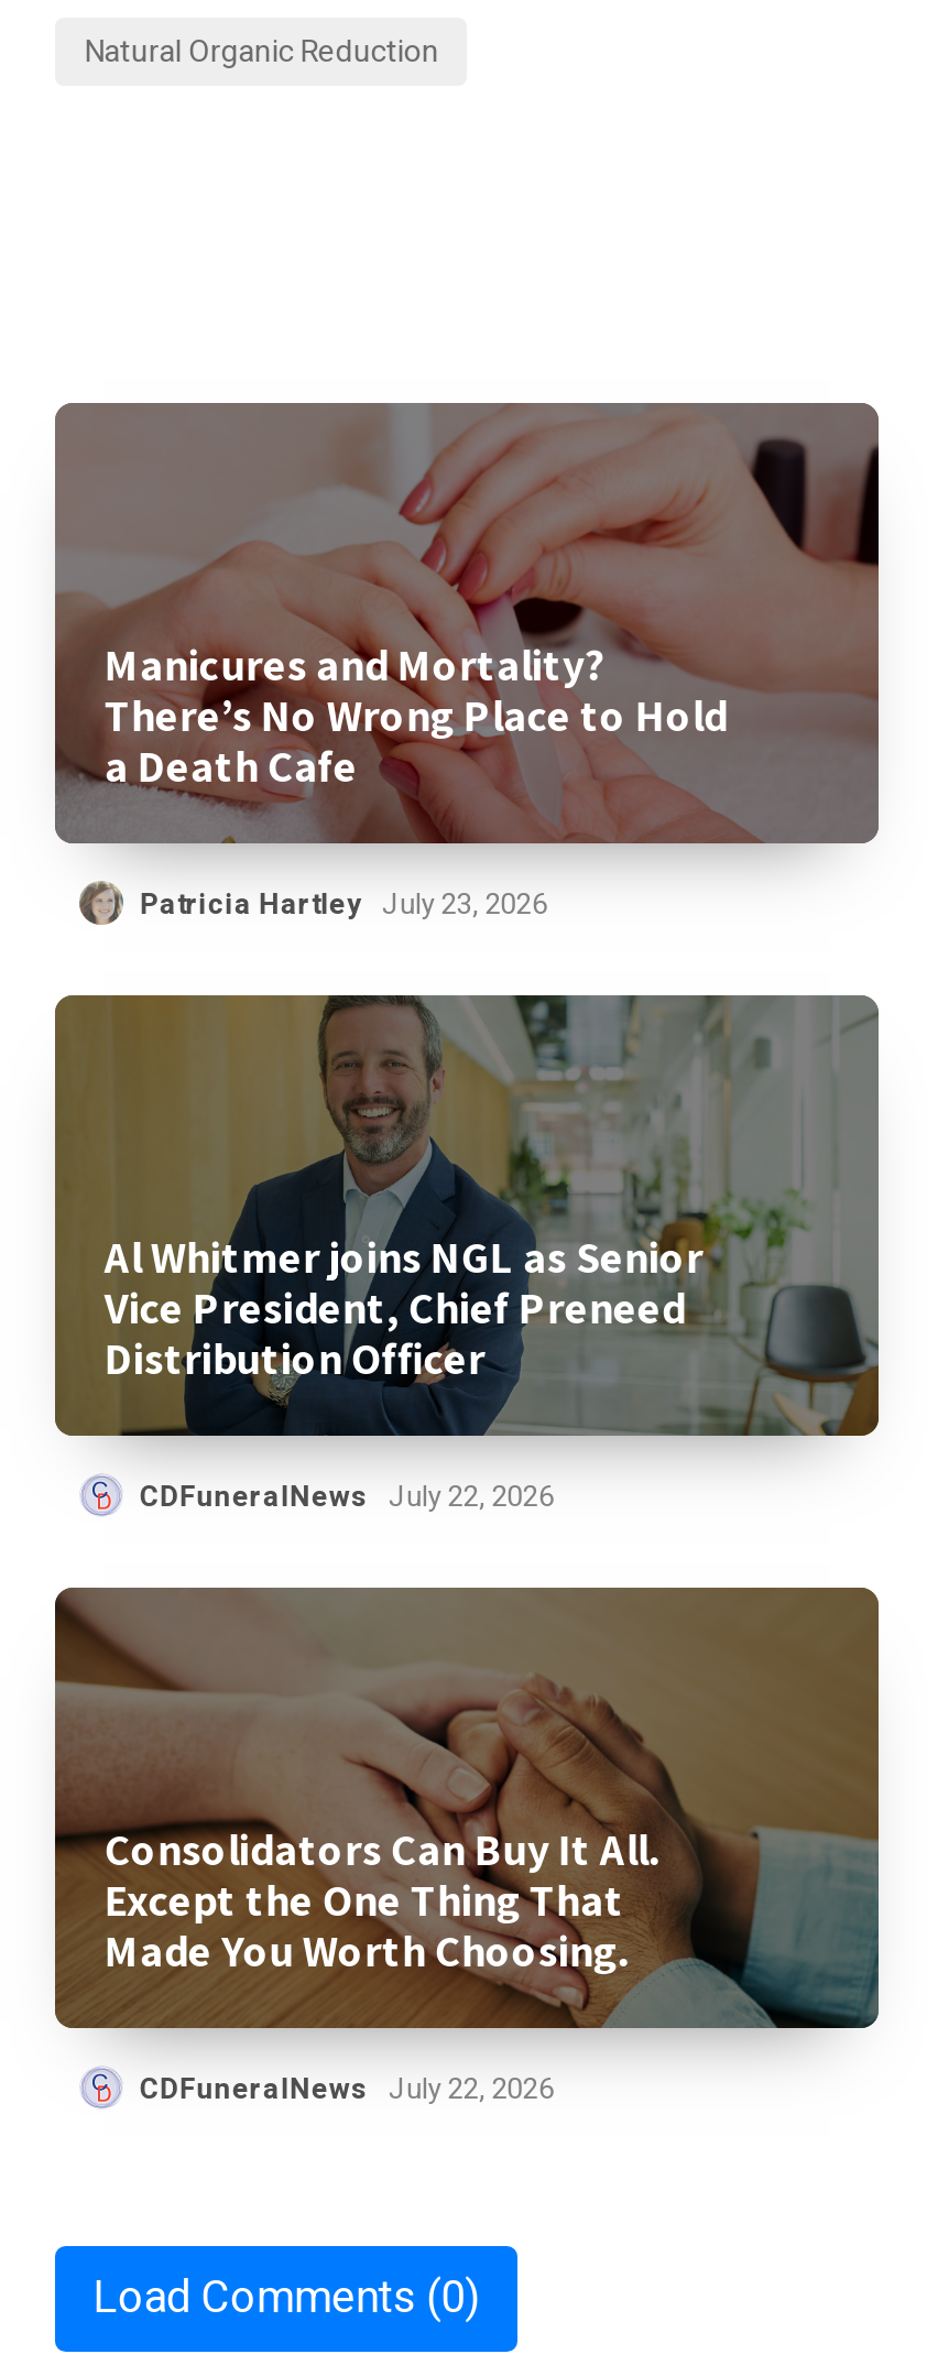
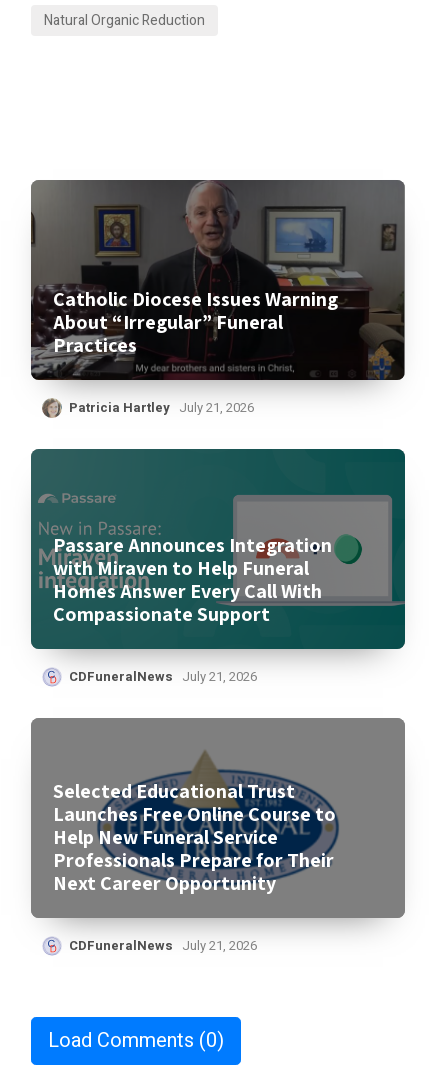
[55,403,881,846] [image] | Manicures and Mortality? | There’s No Wrong Place to Hold | a Death Cafe -> [31,181,405,381] [image] | Catholic Diocese Issues Warning | About “Irregular” Funeral | Practices
[140,883,547,924] Patricia Hartley July 23, 2026 -> [69,398,254,417] Patricia Hartley July 21, 2026
[55,993,881,1438] [image] | Al Whitmer joins NGL as Senior | Vice President, Chief Preneed | Distribution Officer -> [31,448,406,650] [image] | Passare Announces Integration | with Miraven to Help Funeral | Homes Answer Every Call With | Compassionate Support
[140,1475,554,1517] CDFuneralNews July 22, 2026 -> [69,667,257,686] CDFuneralNews July 21, 2026
[53,1590,879,2028] [image] | Consolidators Can Buy It All. | Except the One Thing That | Made You Worth Choosing. -> [31,718,405,918] [image] | Selected Educational Trust | Launches Free Online Course to | Help New Funeral Service | Professionals Prepare for Their | Next Career Opportunity
[140,2067,554,2109] CDFuneralNews July 22, 2026 -> [69,936,257,955] CDFuneralNews July 21, 2026

